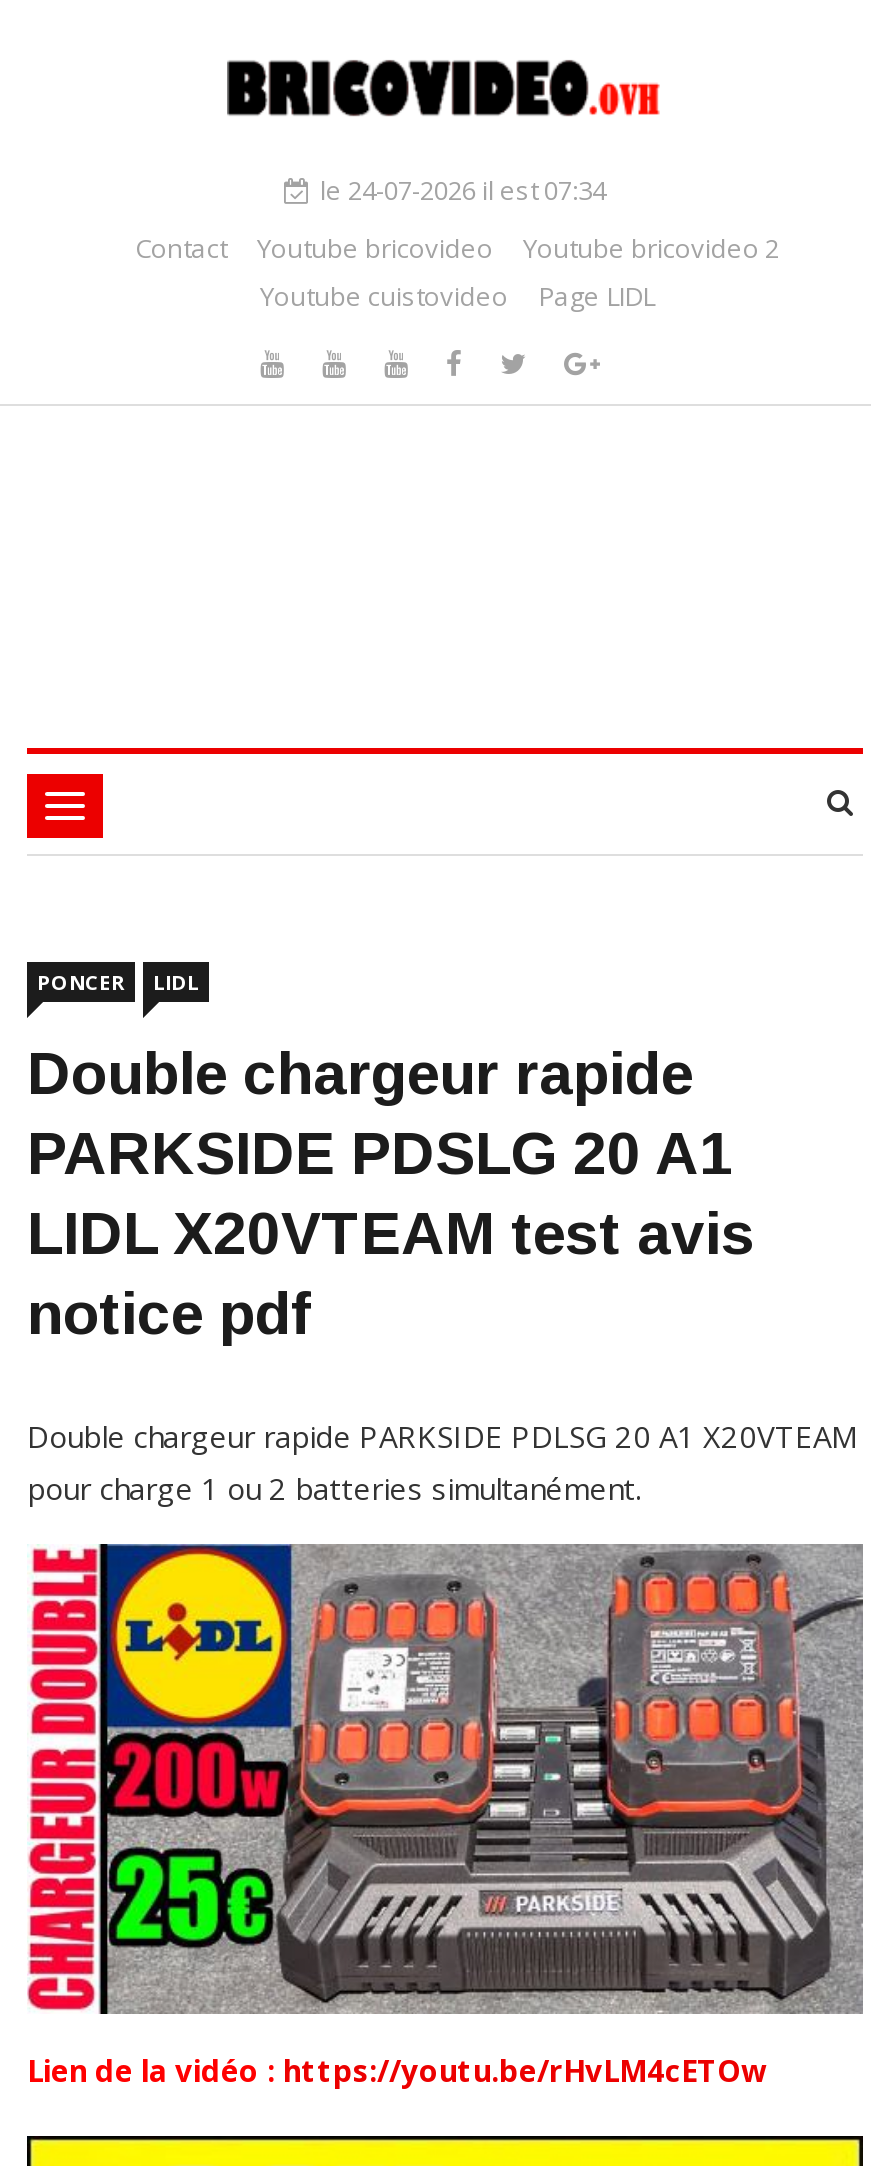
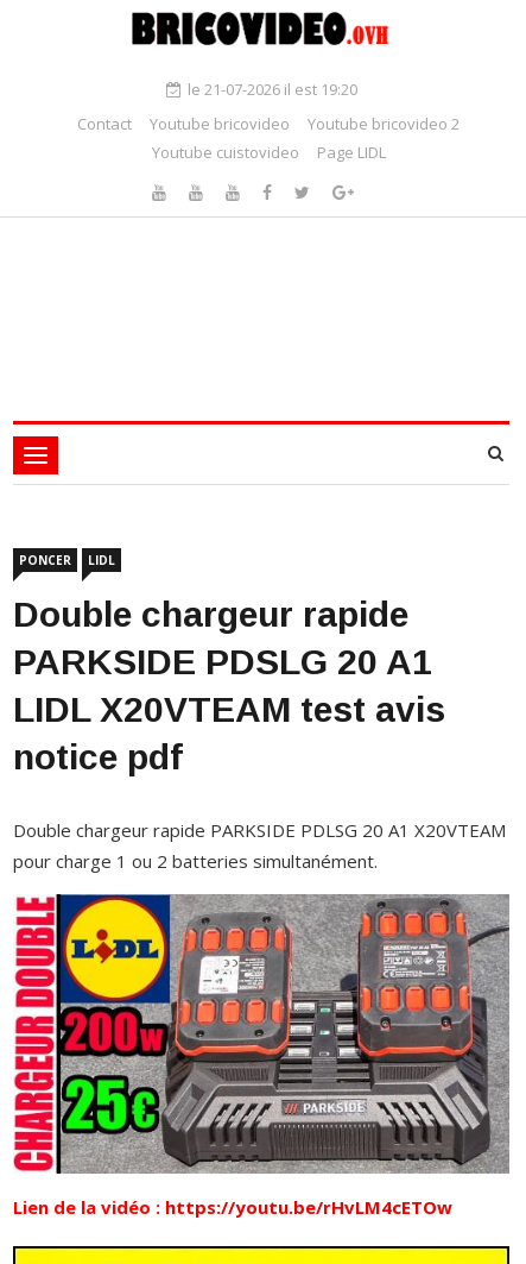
[320,172,606,208] le 24-07-2026 il est 07:34 -> [187,78,357,100] le 21-07-2026 il est 19:20

